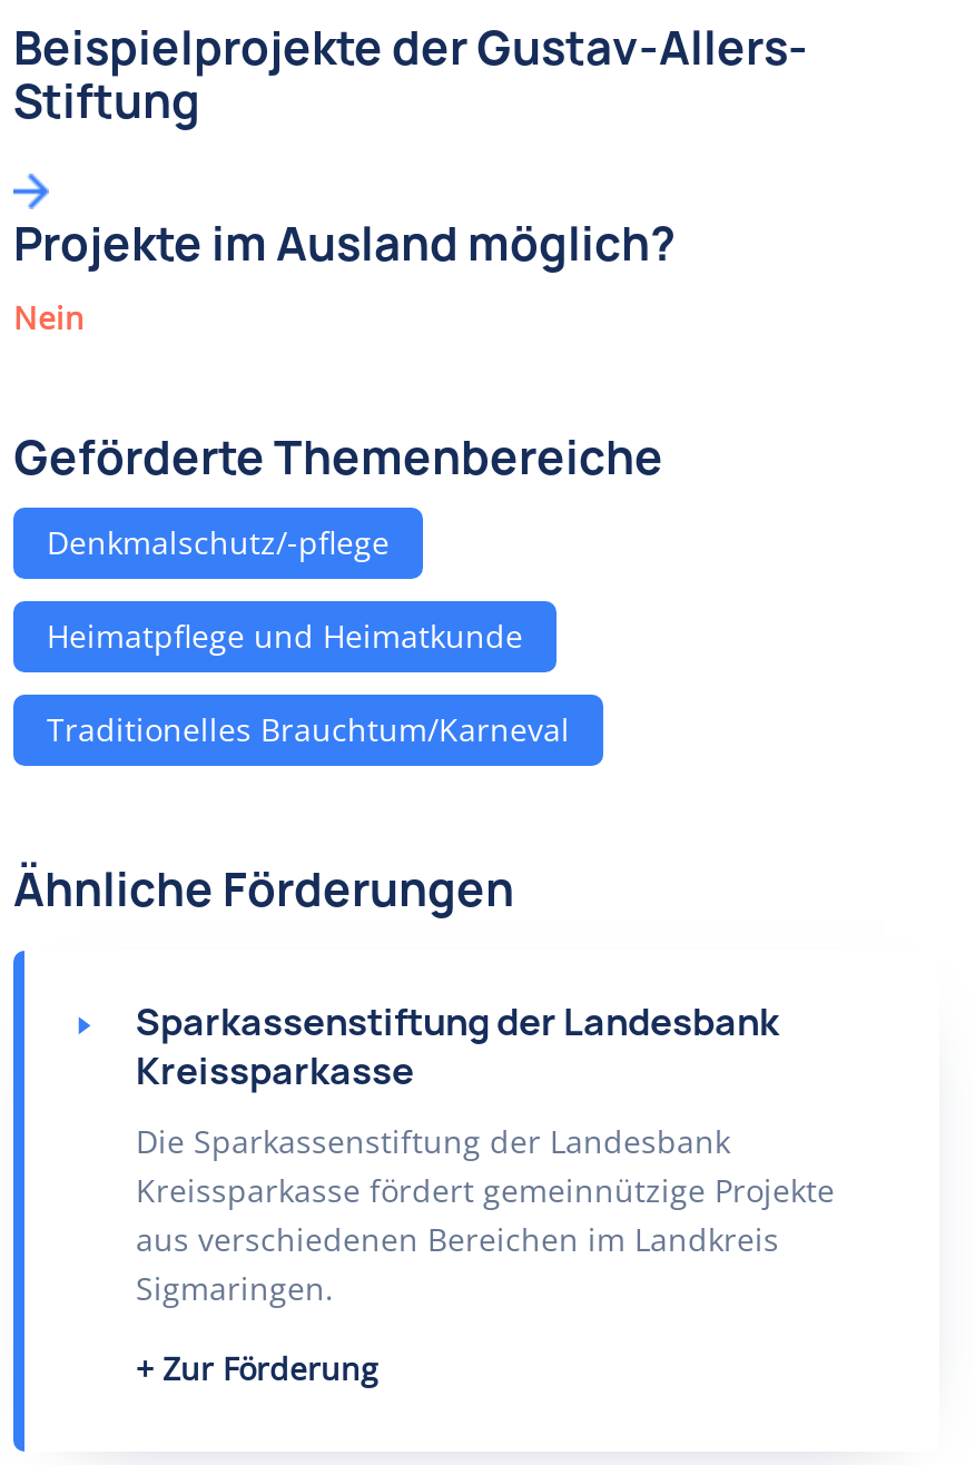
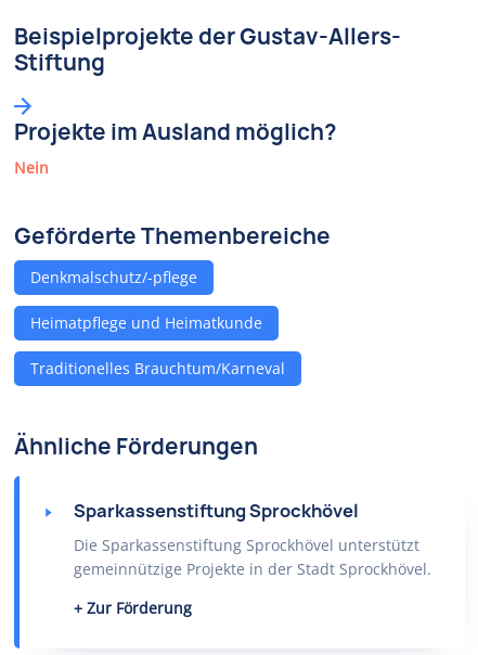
[136,997,779,1095] Sparkassenstiftung der Landesbank | Kreissparkasse -> [74,499,359,523] Sparkassenstiftung Sprockhövel
[136,1120,835,1309] Die Sparkassenstiftung der Landesbank | Kreissparkasse fördert gemeinnützige Projekte | aus verschiedenen Bereichen im Landkreis | Sigmaringen. -> [74,535,431,579] Die Sparkassenstiftung Sprockhövel unterstützt | gemeinnützige Projekte in der Stadt Sprockhövel.

